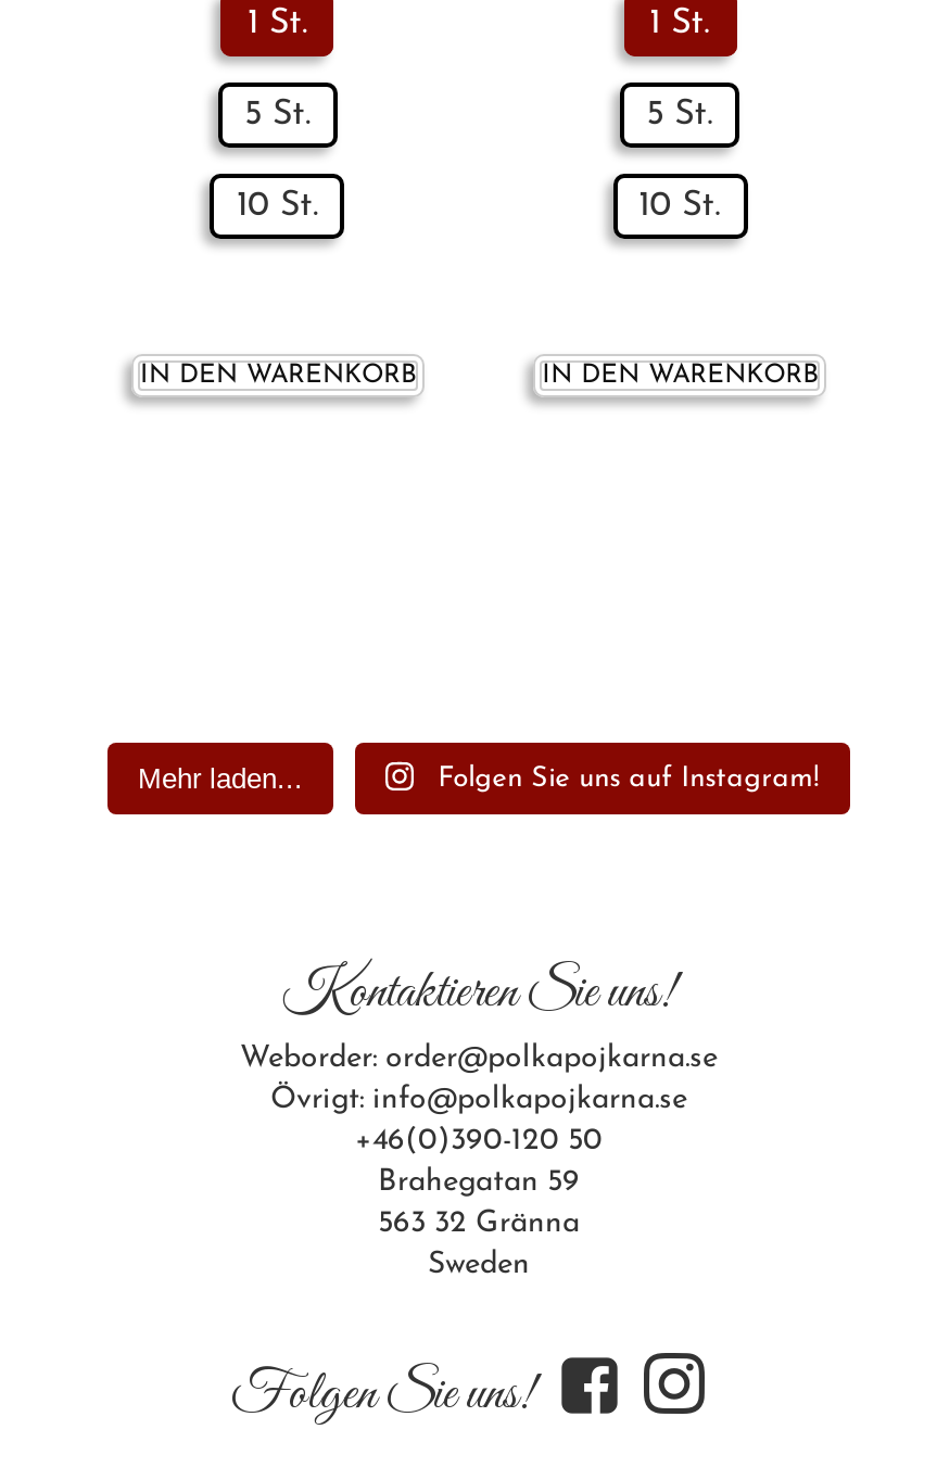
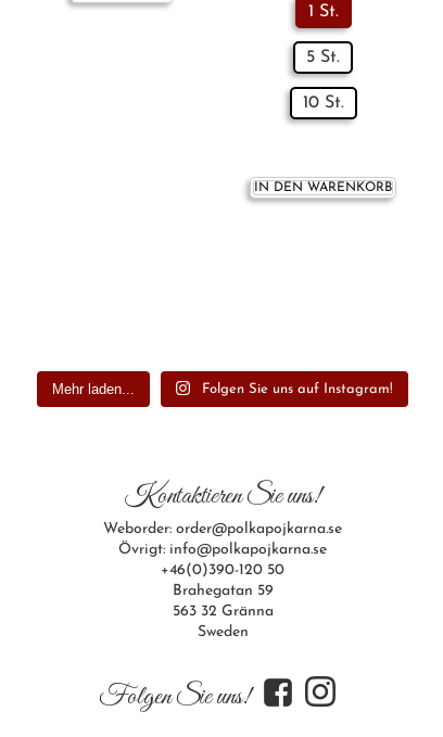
[236,7,319,224] 1 St. | 5 St. | 10 St. -> none
[140,363,416,389] IN DEN WARENKORB -> none

